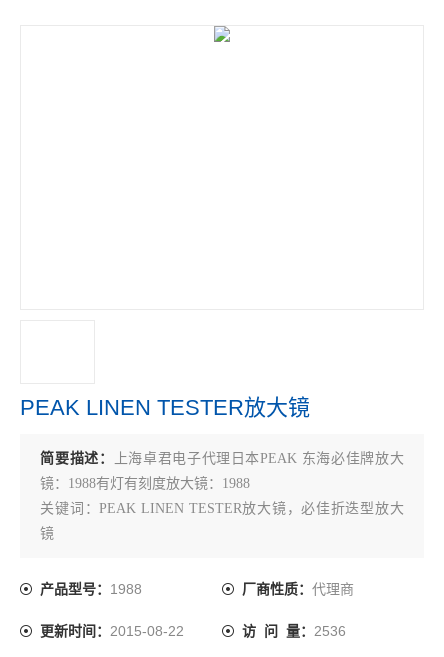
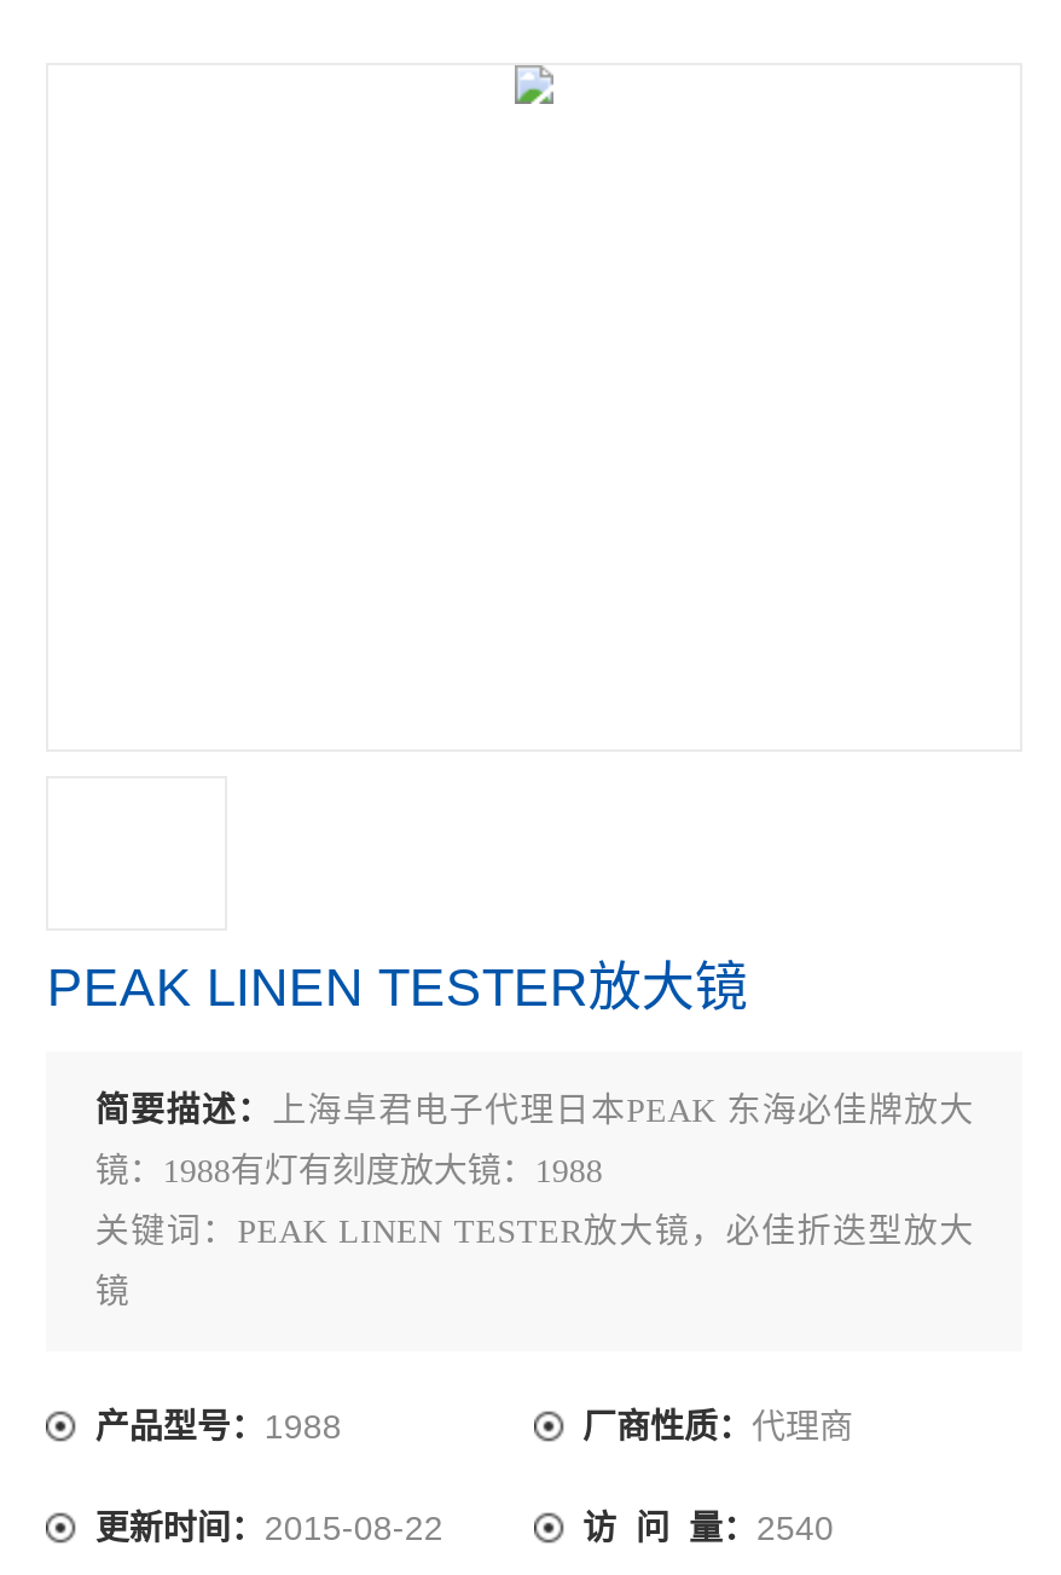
[242,623,346,639] 访 问 量：2536 -> [582,1509,834,1547] 访 问 量：2540

